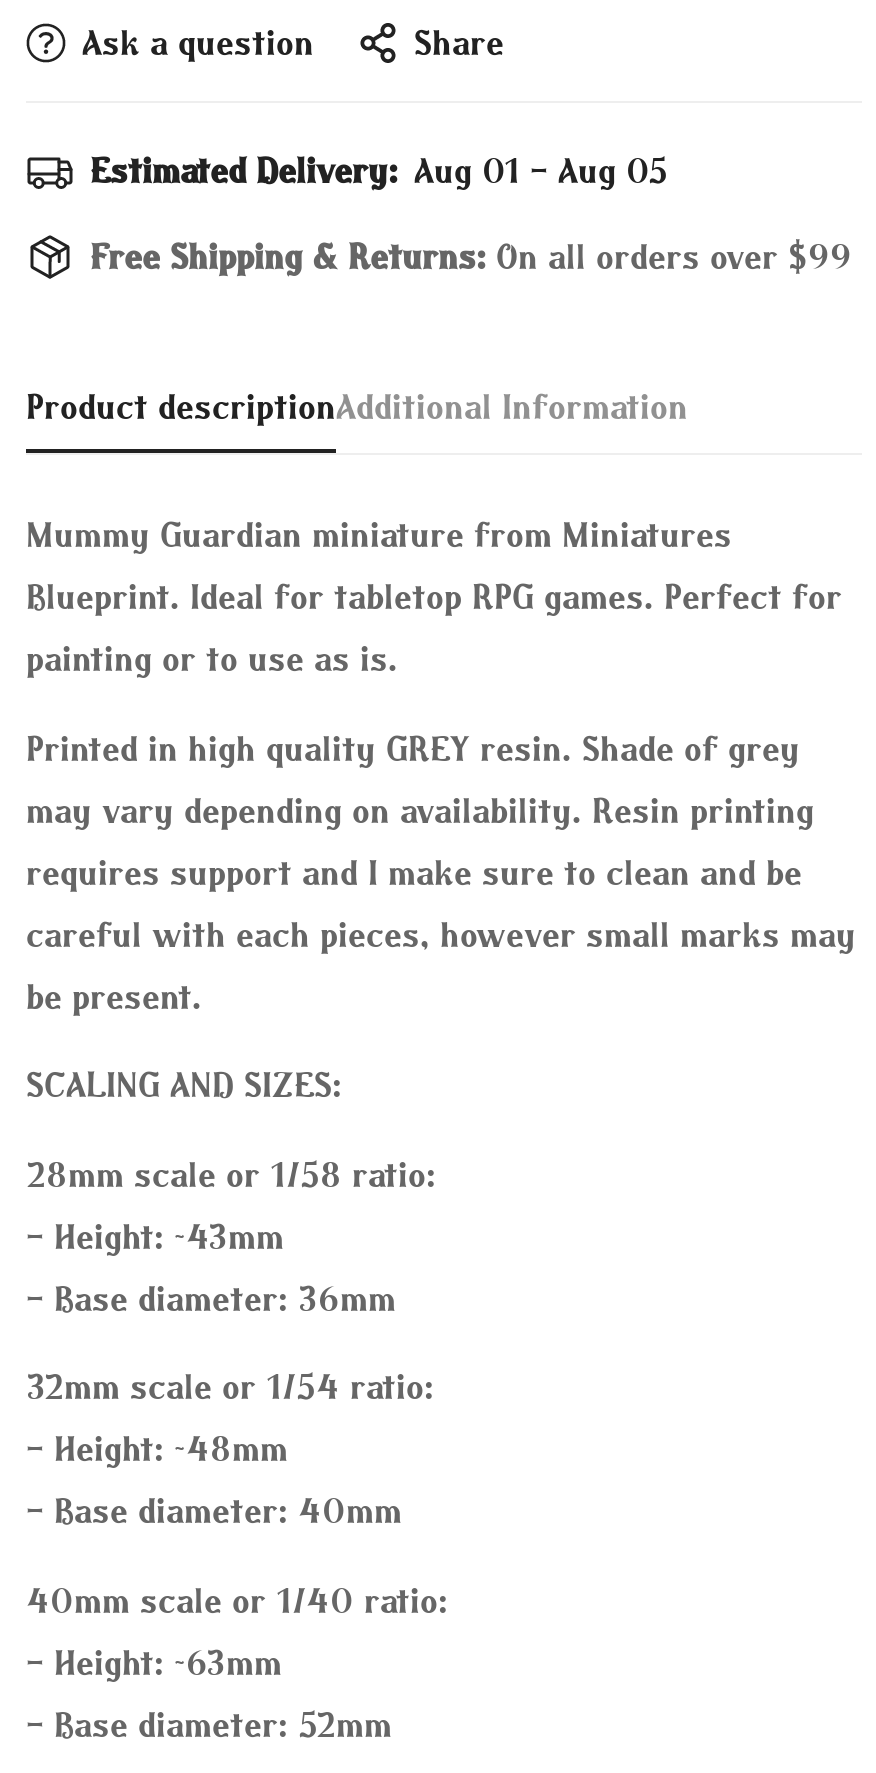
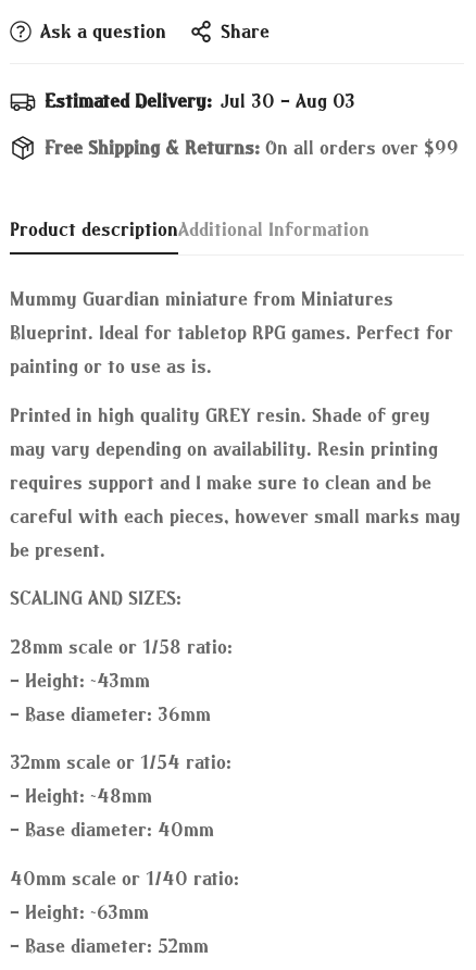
[90,147,668,193] Estimated Delivery: Aug 01 - Aug 05 -> [45,88,355,113] Estimated Delivery: Jul 30 - Aug 03

